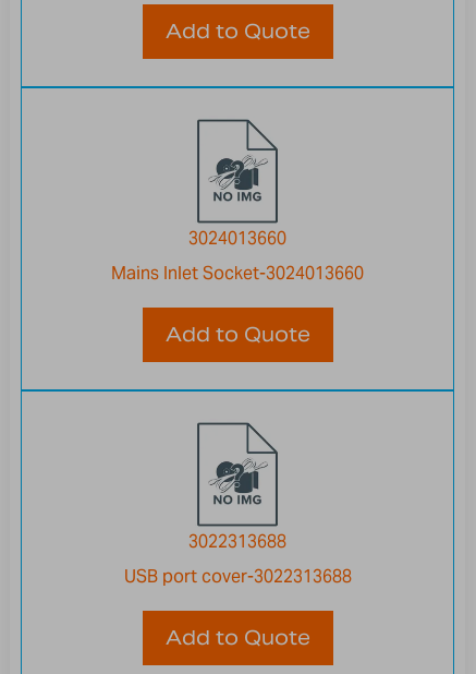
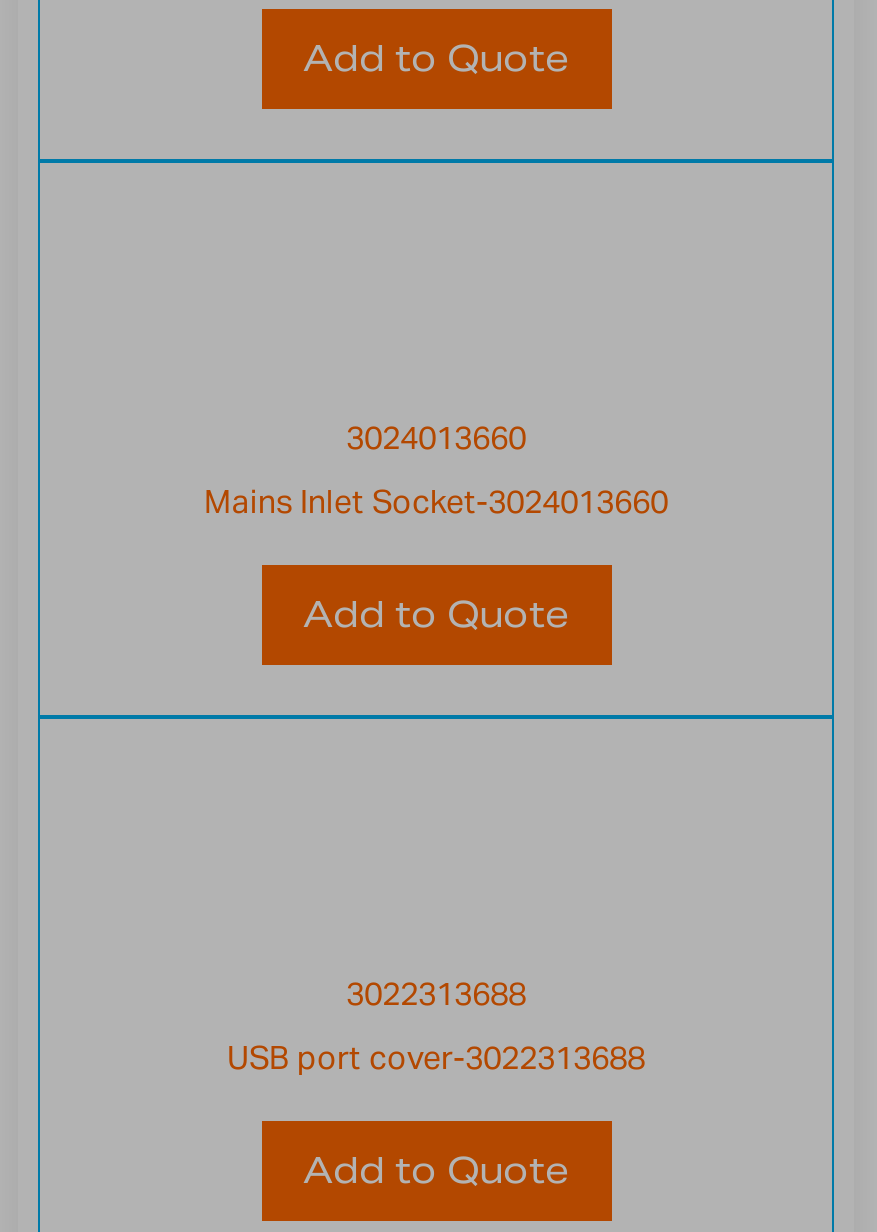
[196,119,279,225] [image] -> none
[196,422,279,528] [image] -> none

